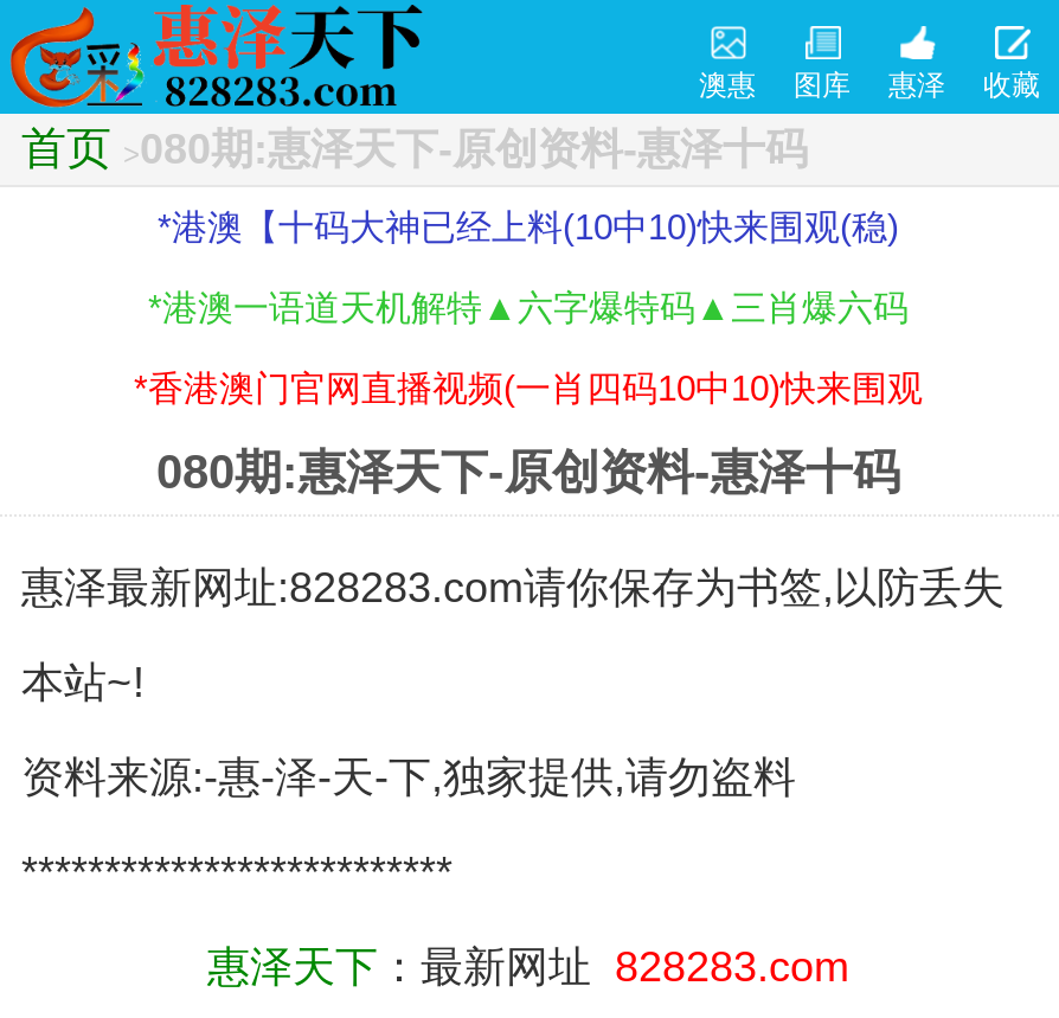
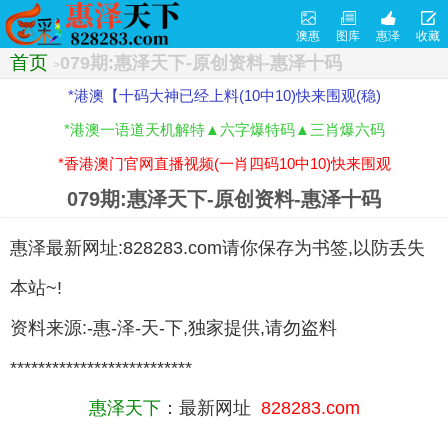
[21,123,808,173] 首页 > 080期:惠泽天下-原创资料-惠泽十码 -> [10,52,342,73] 首页 > 079期:惠泽天下-原创资料-惠泽十码
[156,446,900,498] 080期:惠泽天下-原创资料-惠泽十码 -> [67,188,381,210] 079期:惠泽天下-原创资料-惠泽十码

